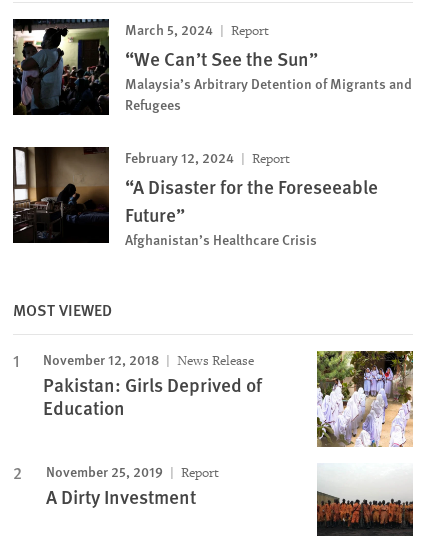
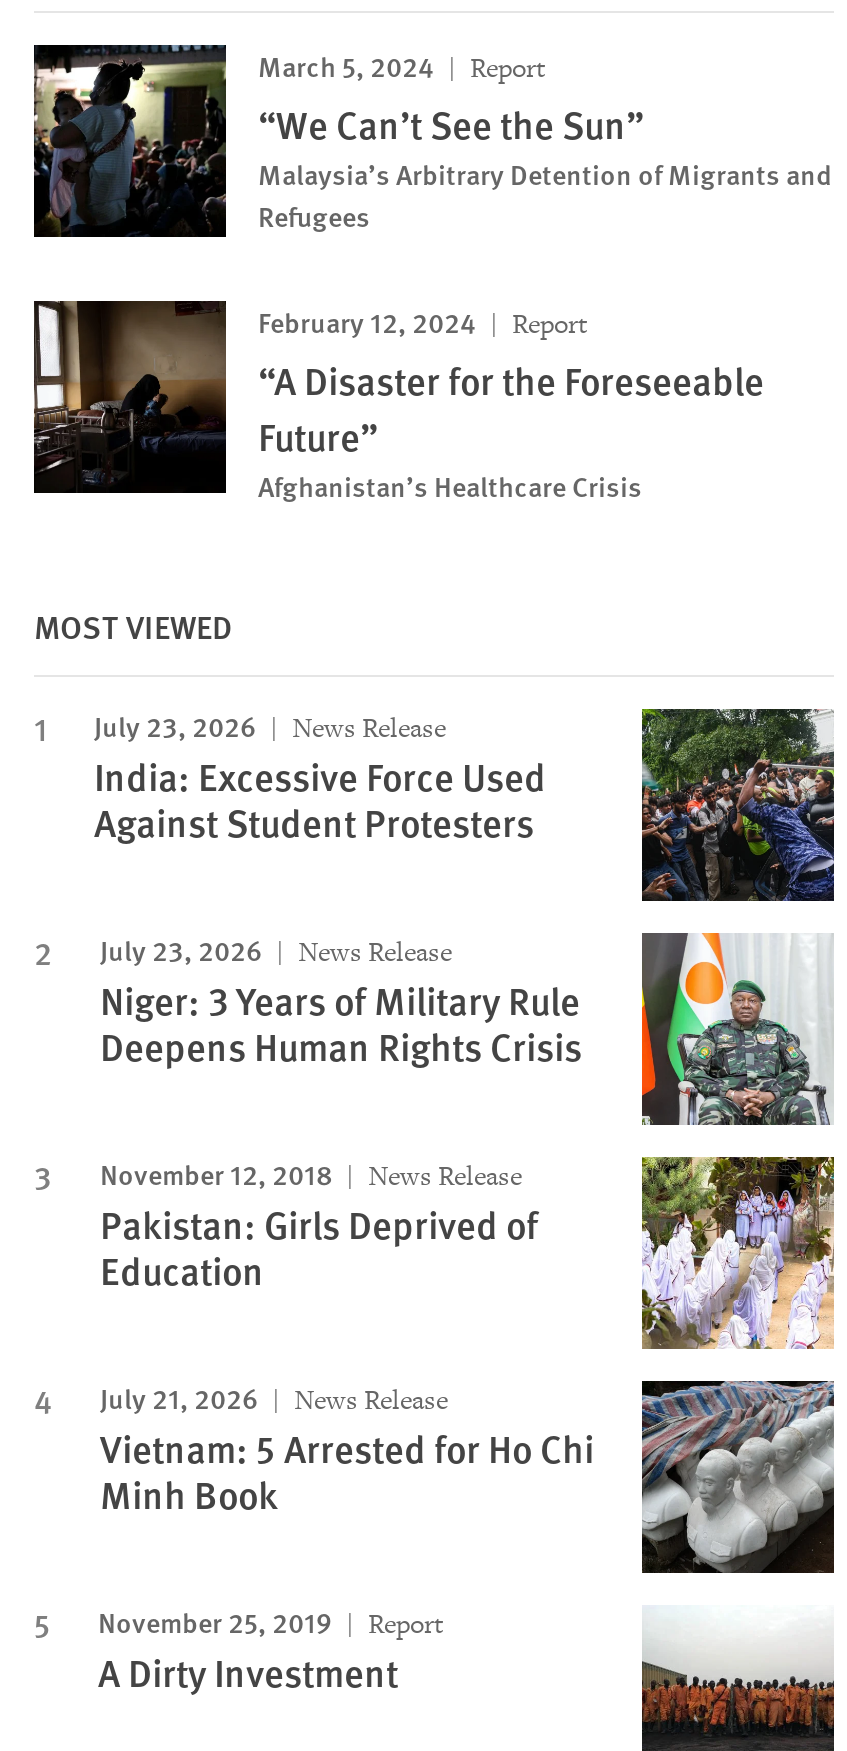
none -> [94,705,836,1073] [image] | July 23, 2026 | News Release | India: Excessive Force Used | Against Student Protesters | July 23, 2026 | News Release | Niger: 3 Years of Military Rule | Deepens Human Rights Crisis
none -> [640,931,834,1127] [image]
none -> [100,1377,836,1575] [image] | July 21, 2026 | News Release | Vietnam: 5 Arrested for Ho Chi | Minh Book

